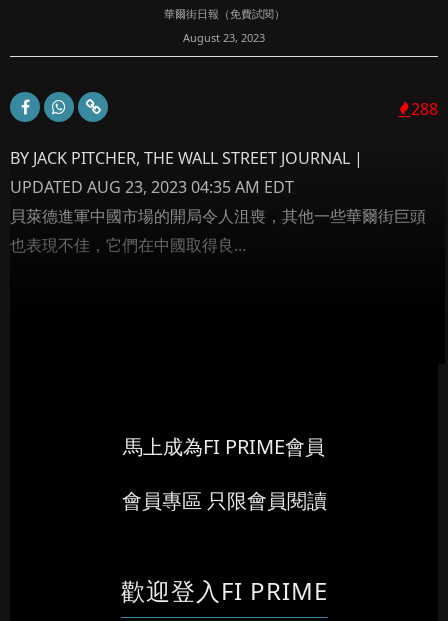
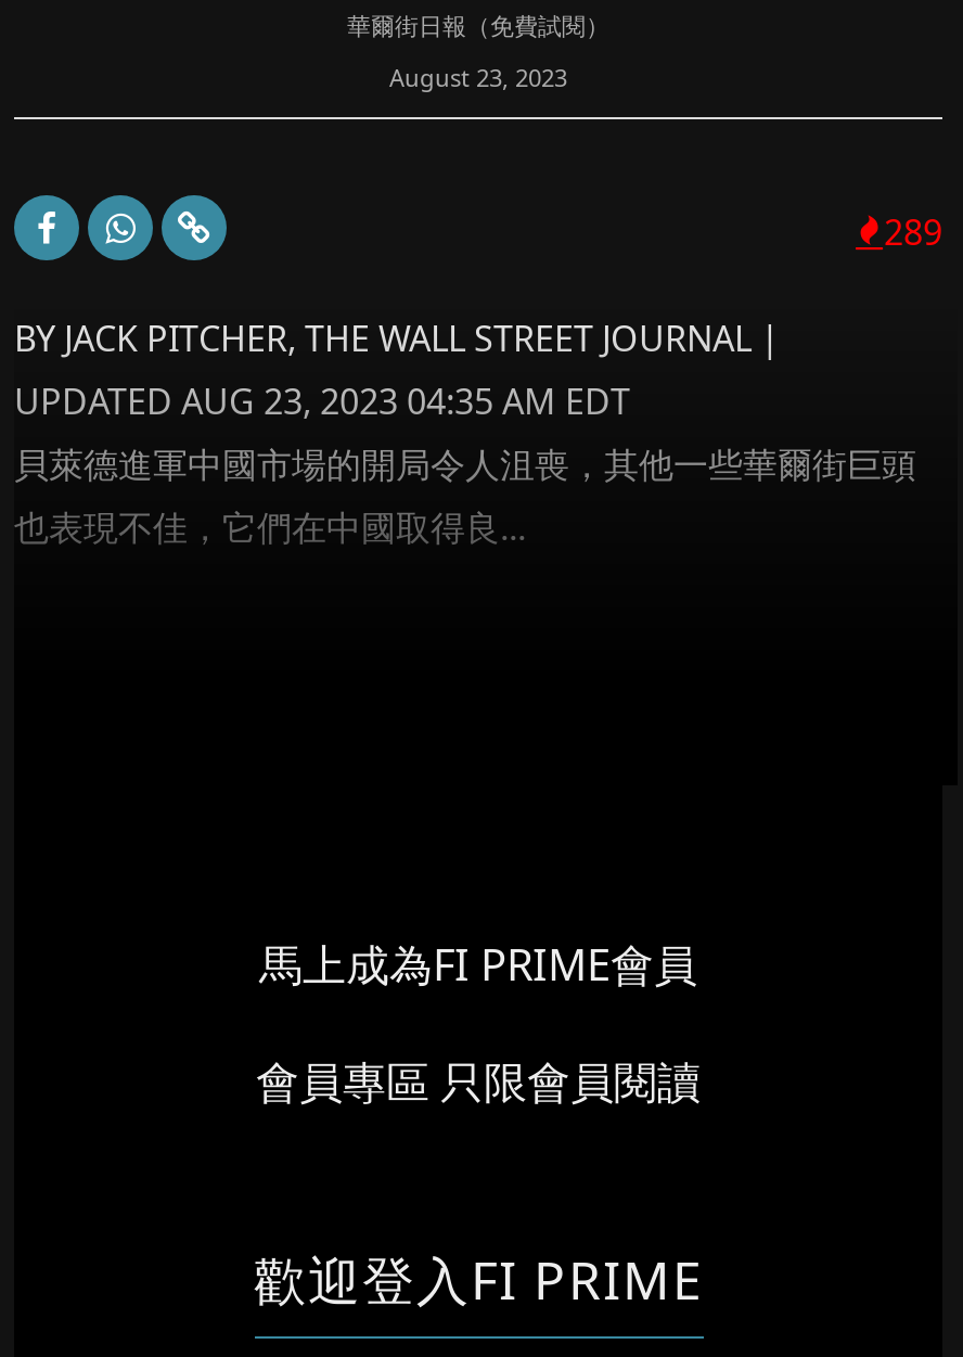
[411,98,438,120] 288 -> [884,208,942,256] 289

